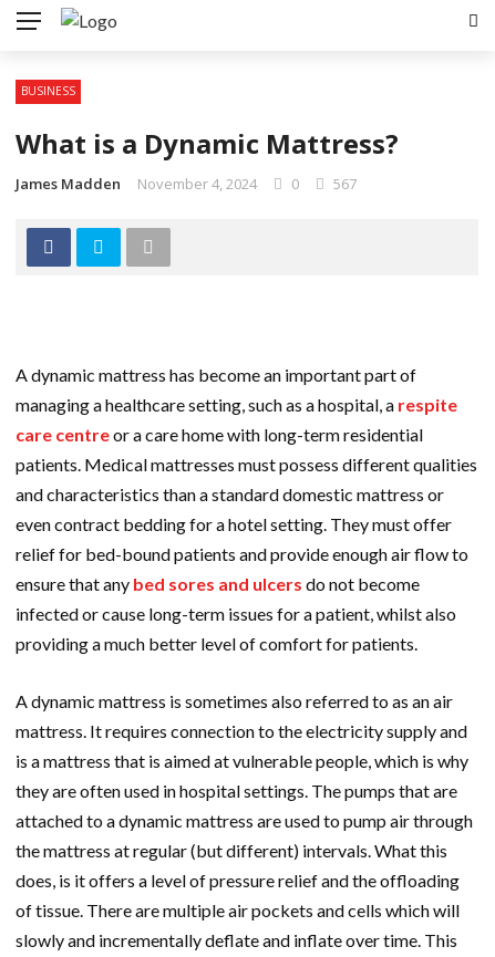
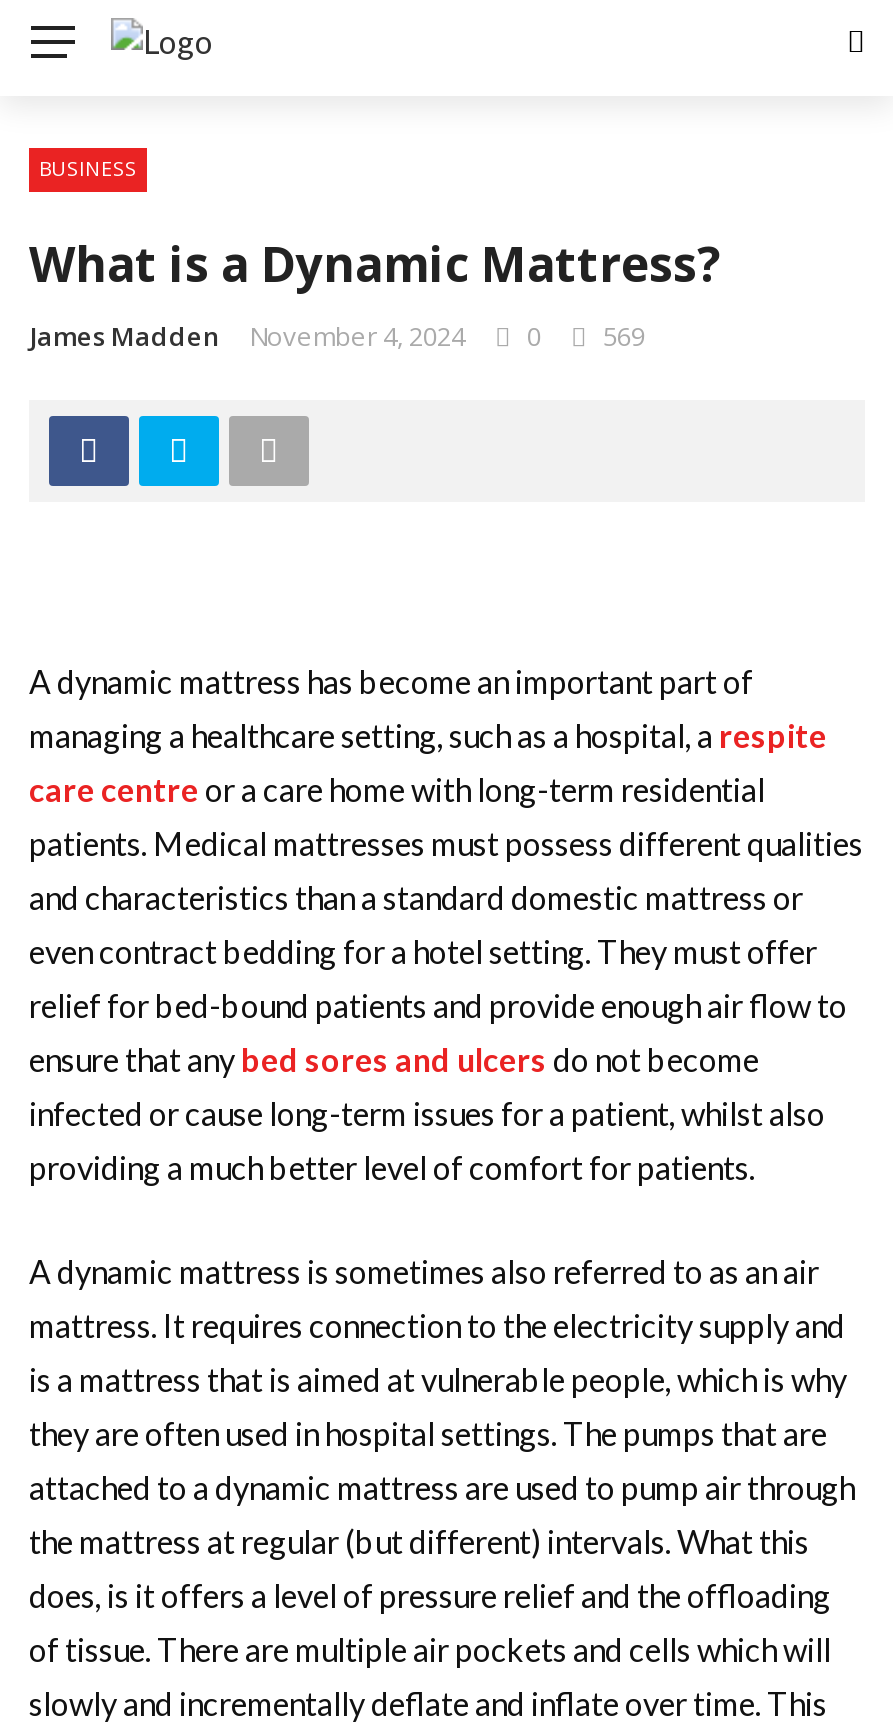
[16,174,357,194] James Madden November 4, 2024 0 567 -> [29,318,645,354] James Madden November 4, 2024 0 569

